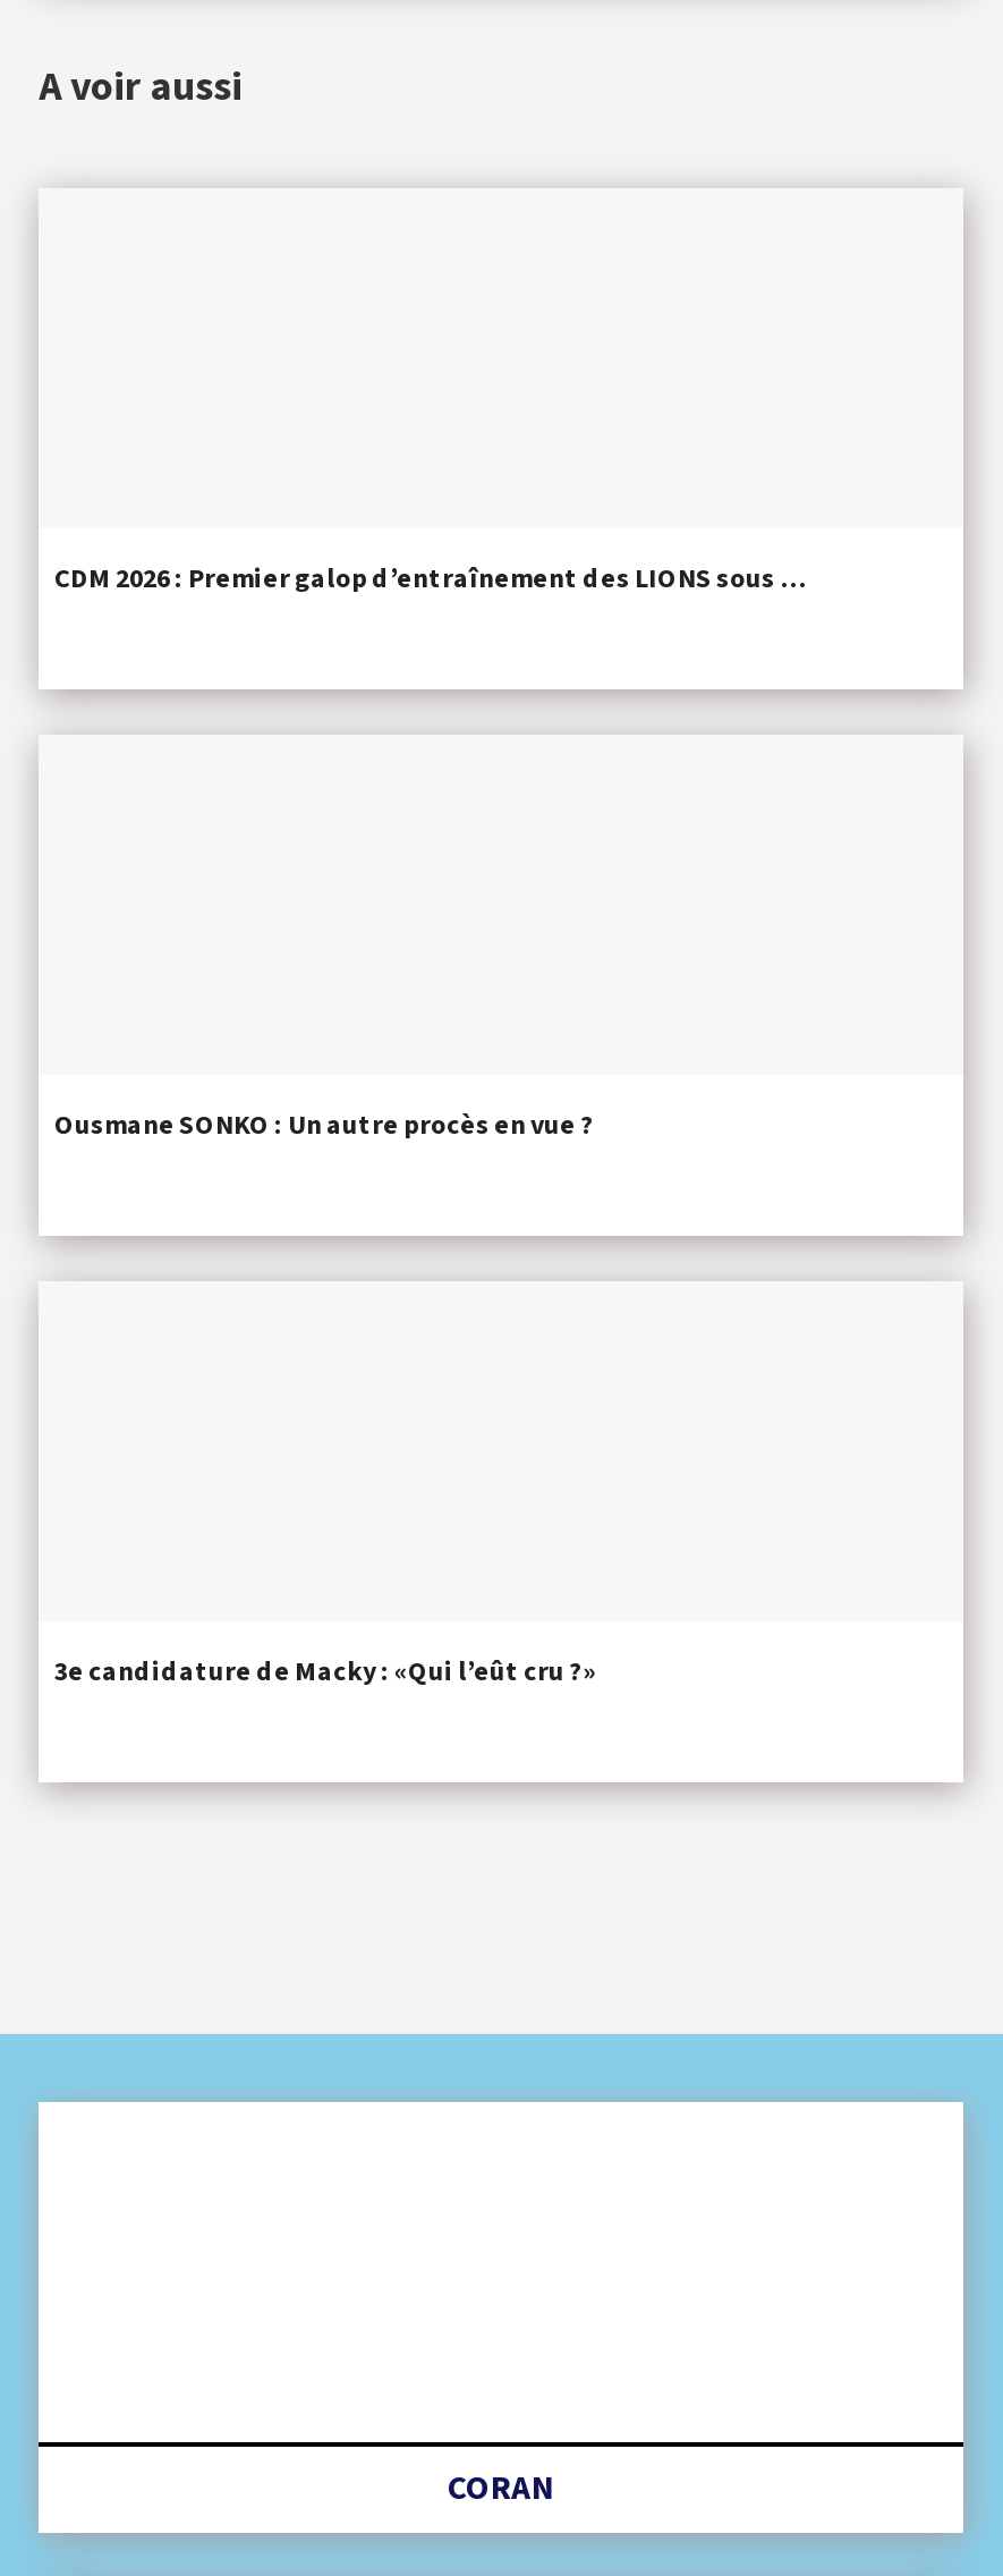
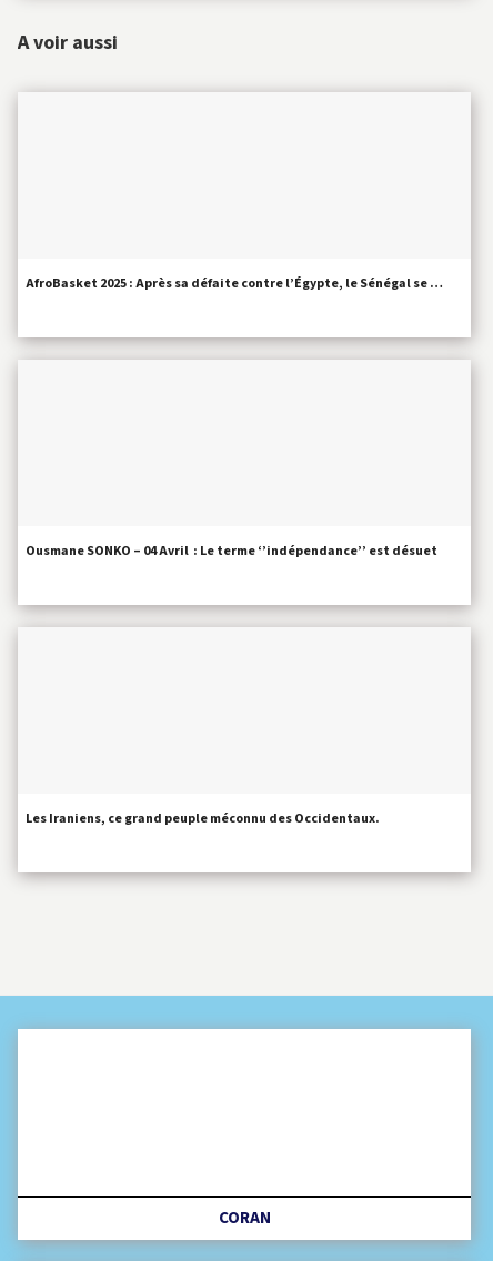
[54,559,807,598] CDM 2026 : Premier galop d’entraînement des LIONS sous … -> [26,274,443,292] AfroBasket 2025 : Après sa défaite contre l’Égypte, le Sénégal se …
[54,1105,594,1144] Ousmane SONKO : Un autre procès en vue ? -> [26,541,437,560] Ousmane SONKO – 04 Avril : Le terme ‘’indépendance’’ est désuet
[54,1652,596,1690] 3e candidature de Macky : «Qui l’eût cru ?» -> [26,809,380,828] Les Iraniens, ce grand peuple méconnu des Occidentaux.

